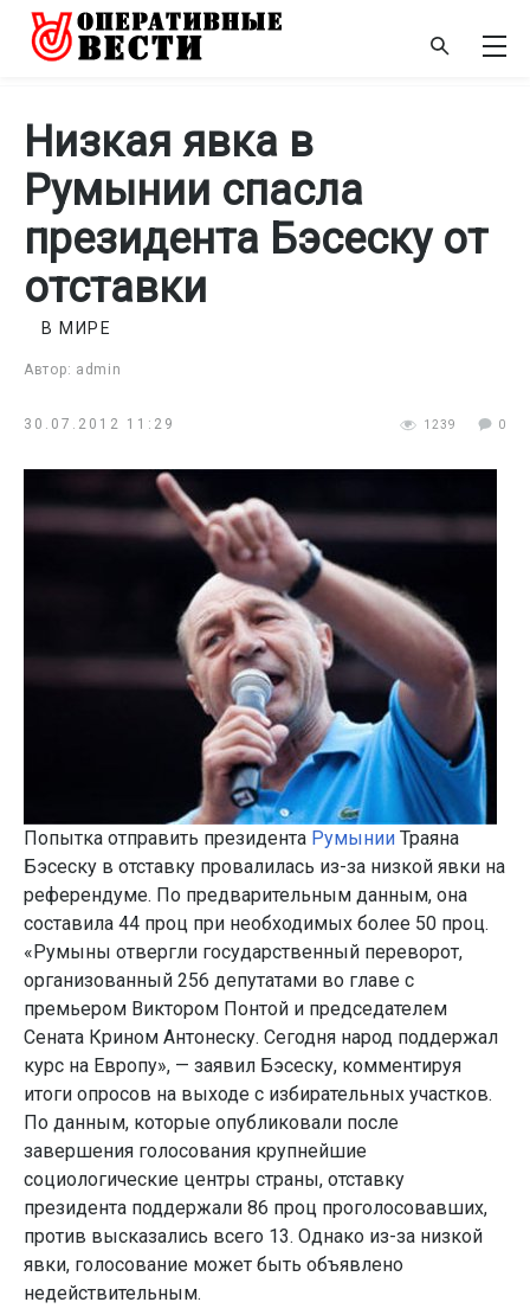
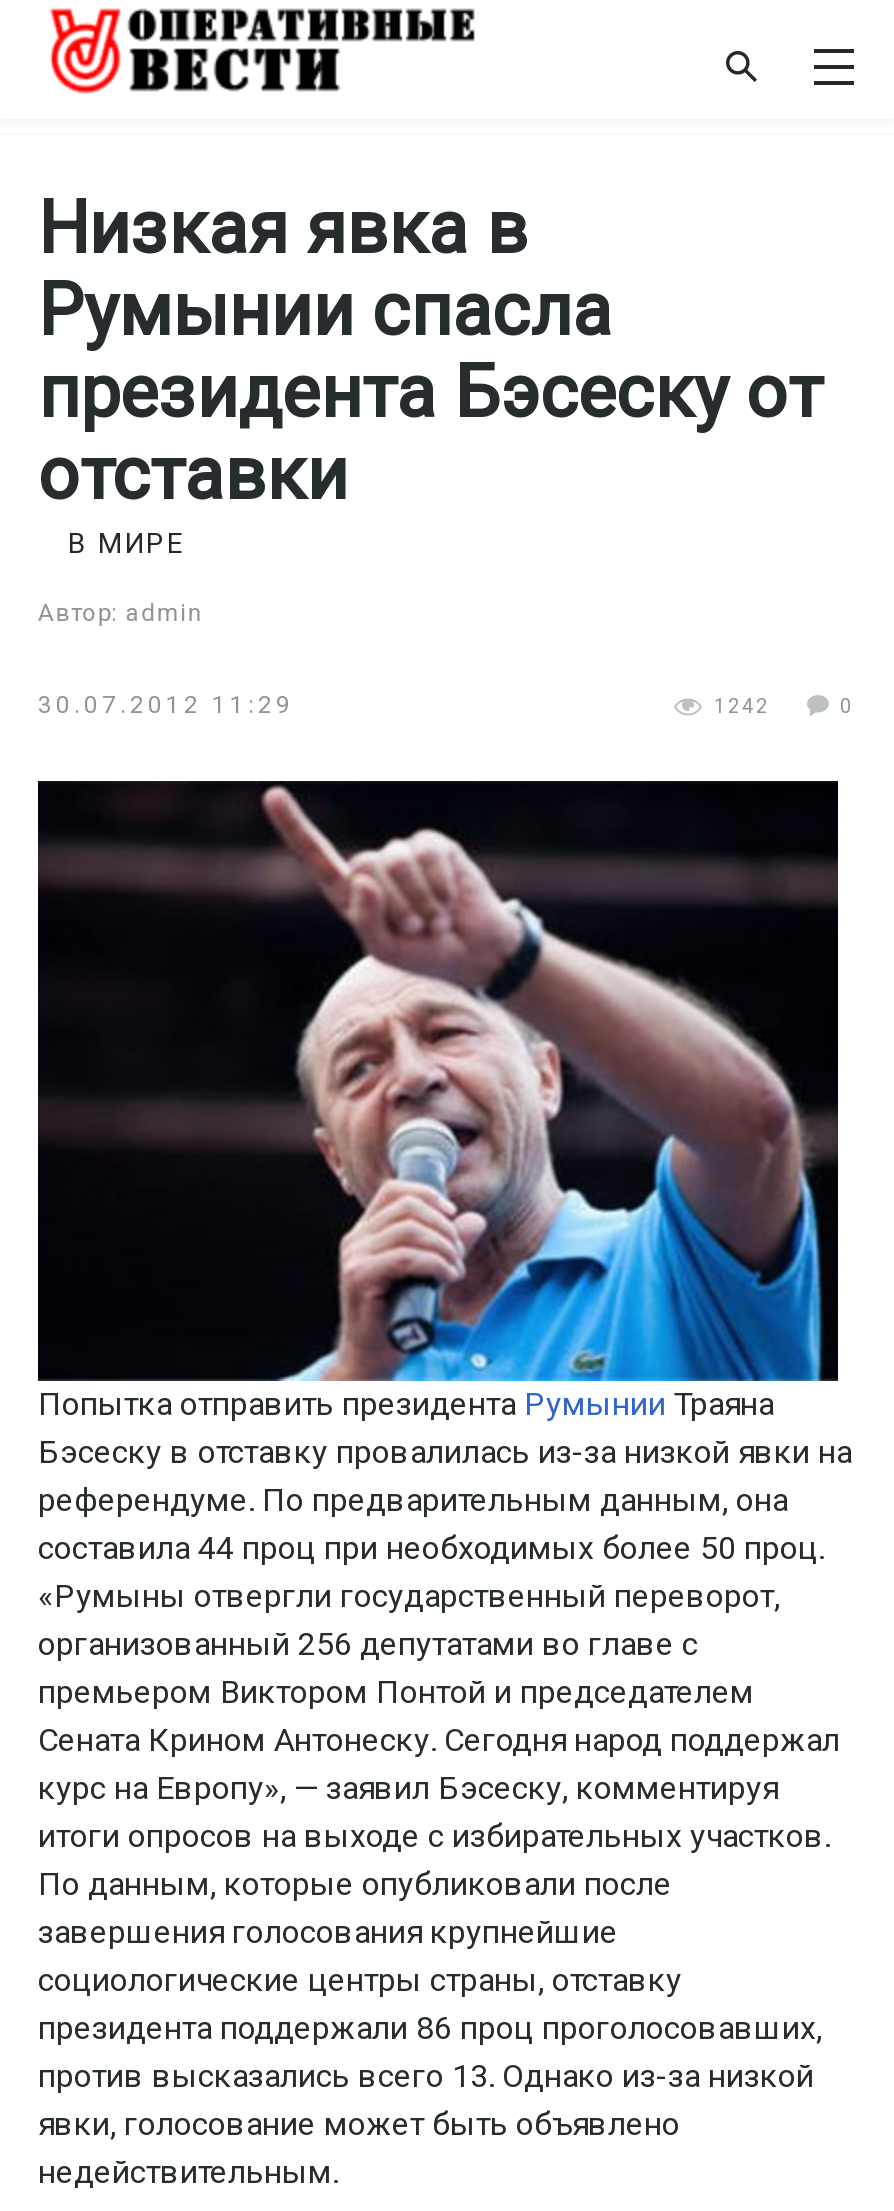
[424,418,457,431] 1239 -> [714,695,770,717] 1242

